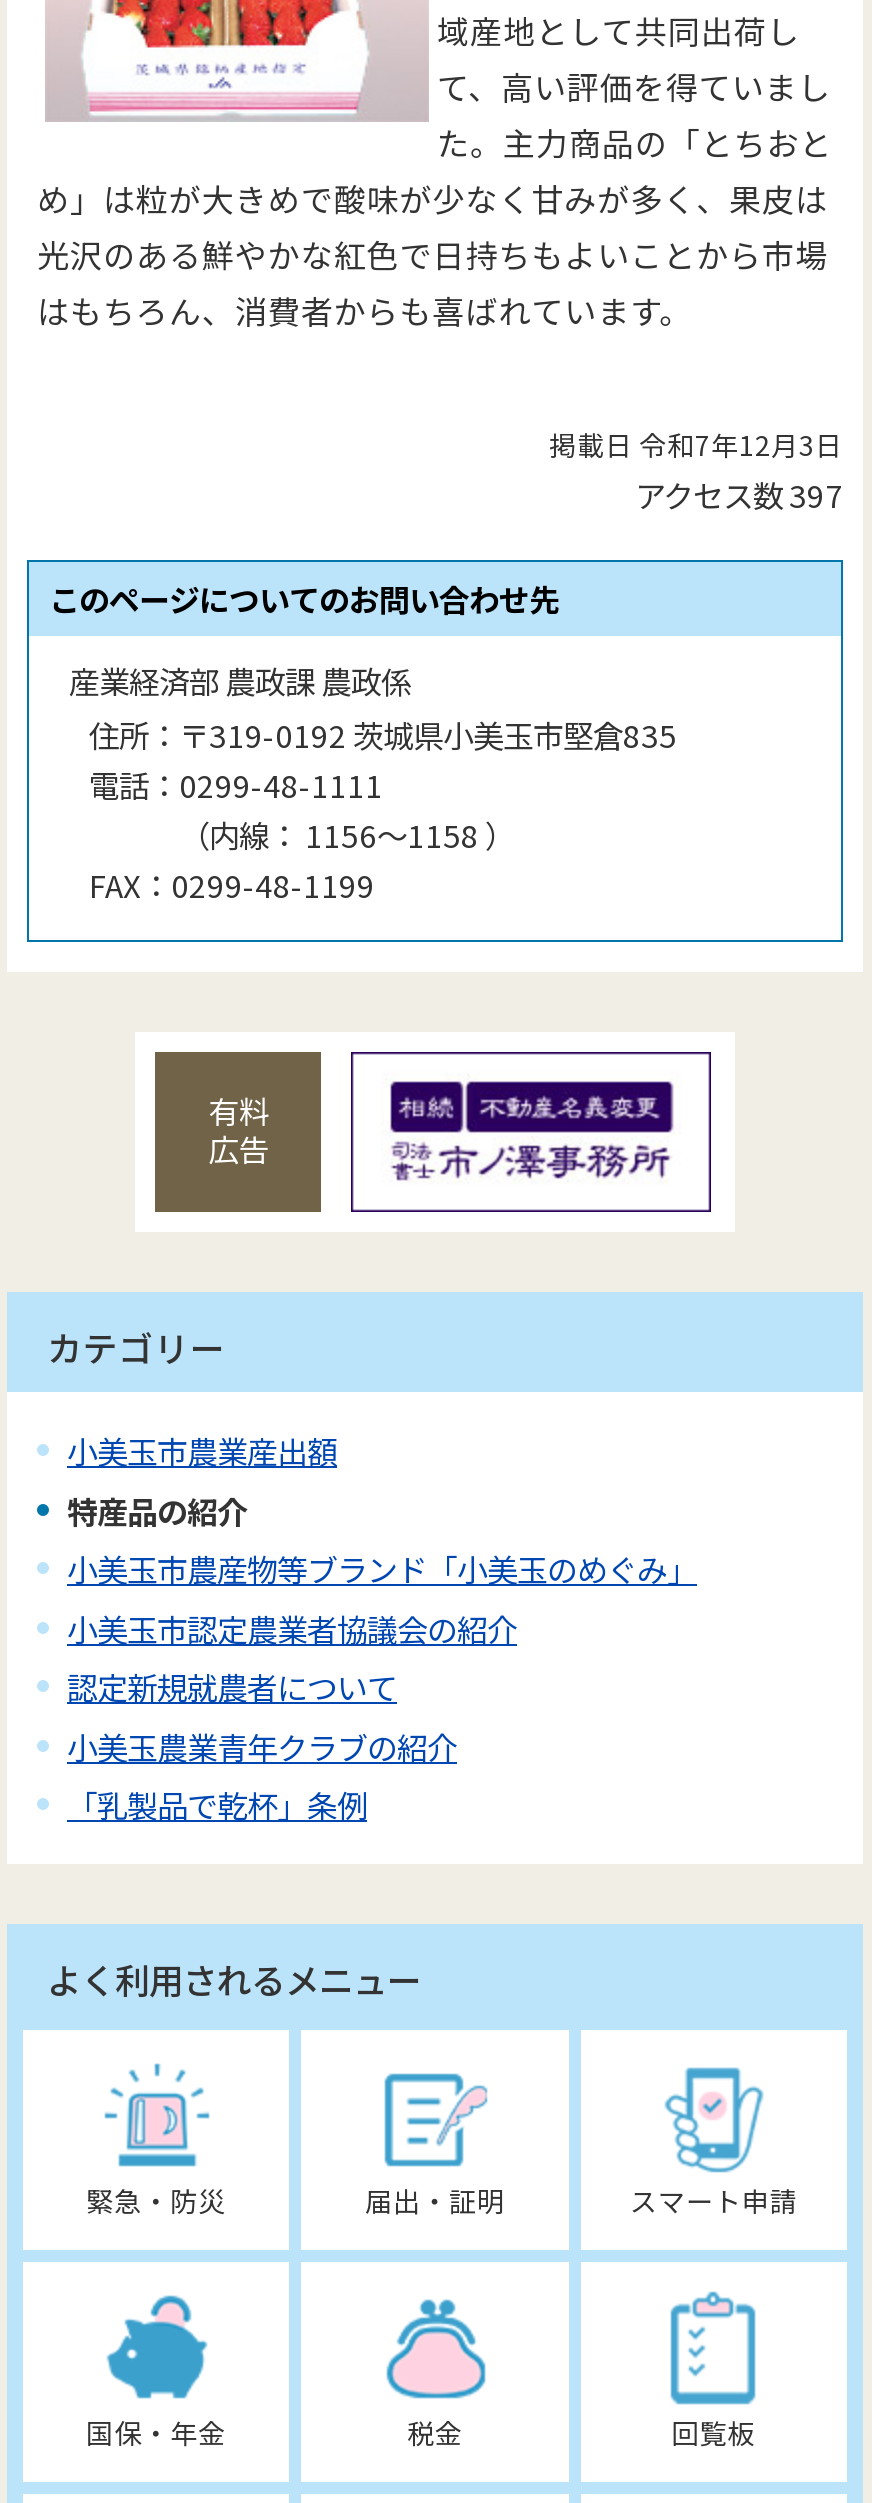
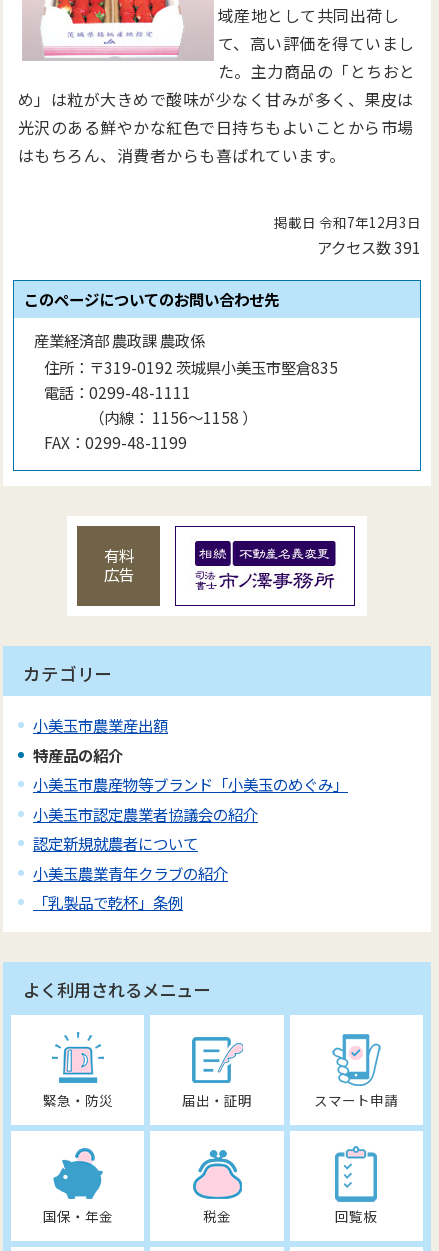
[635,473,843,517] アクセス数397 -> [317,236,421,258] アクセス数391

